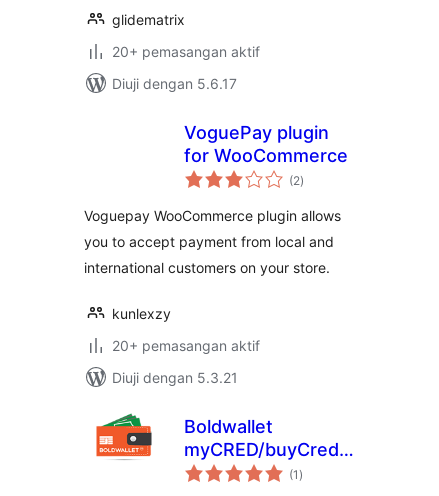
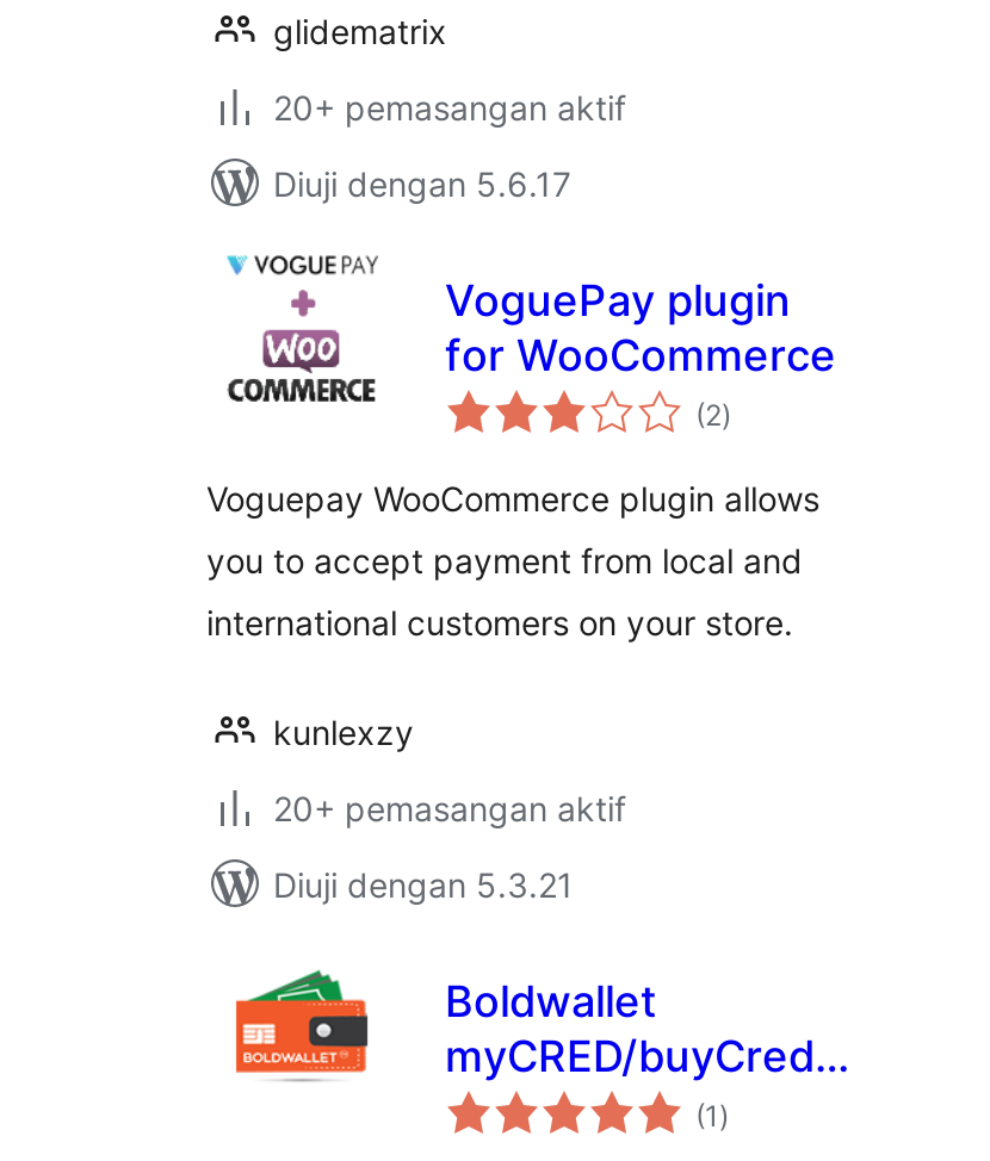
none -> [225,252,378,404] [image]

